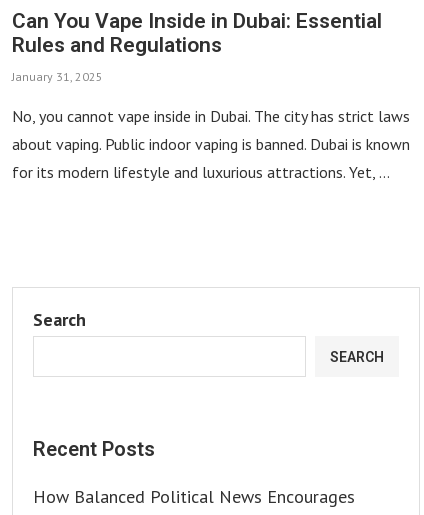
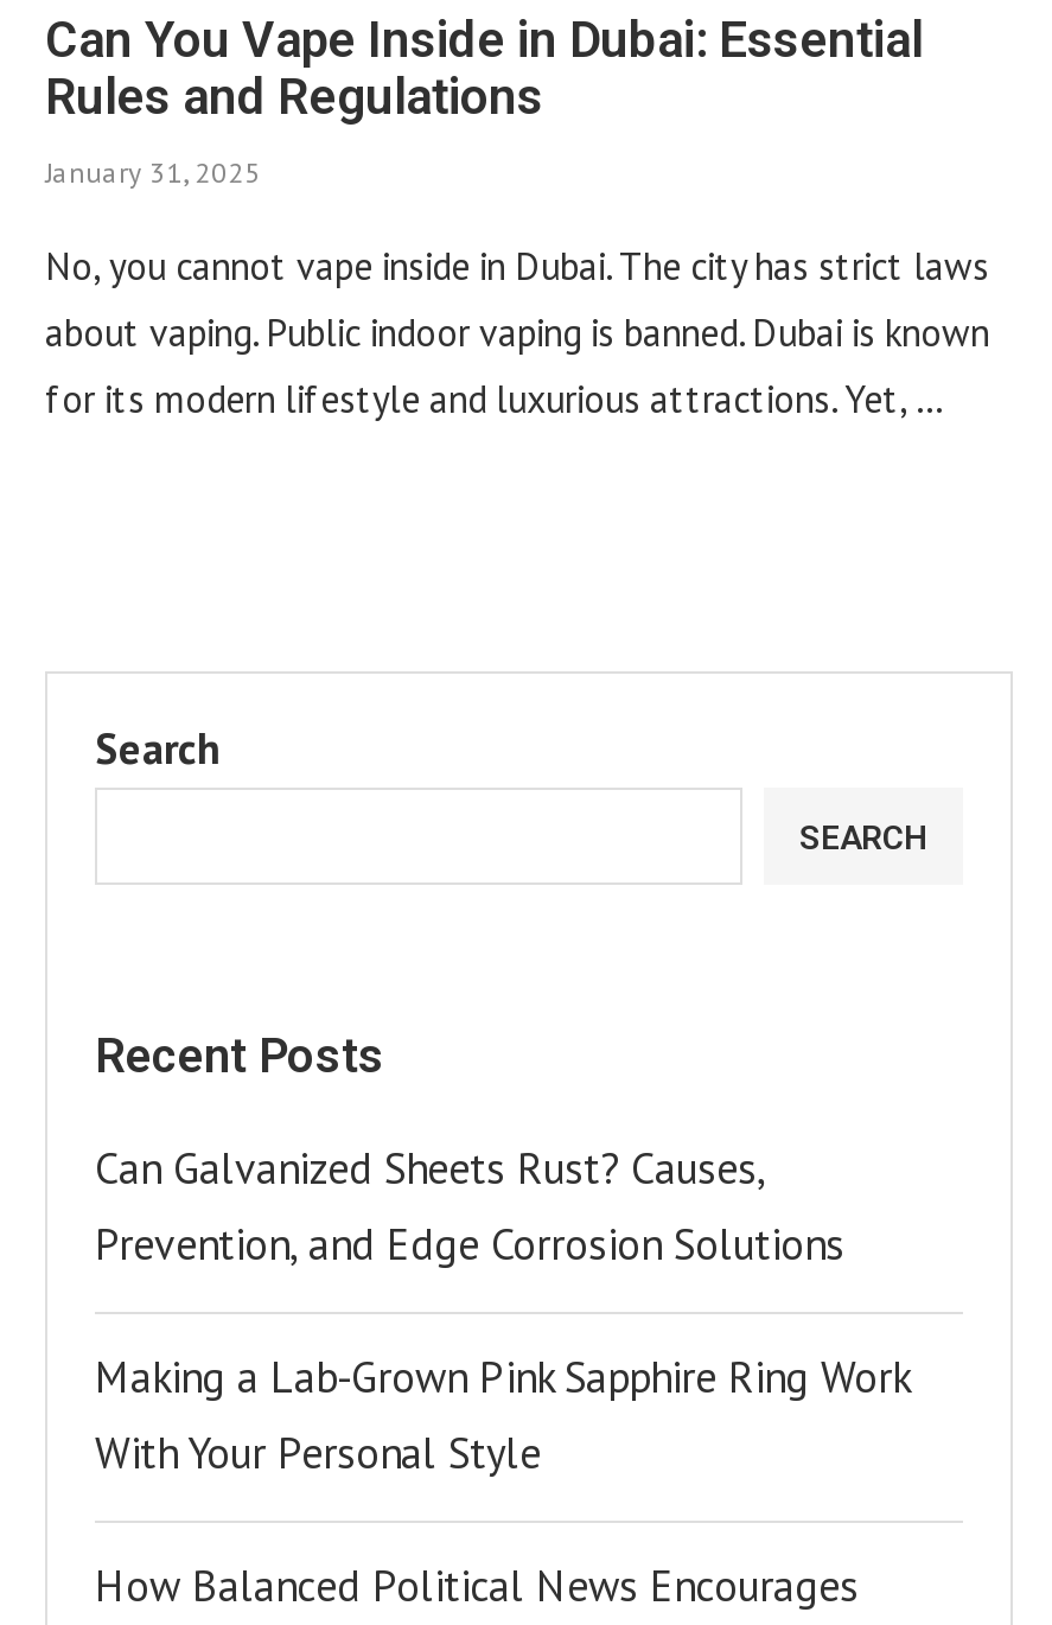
none -> [95,1141,908,1480] Can Galvanized Sheets Rust? Causes, | Prevention, and Edge Corrosion Solutions | Making a Lab-Grown Pink Sapphire Ring Work | With Your Personal Style

